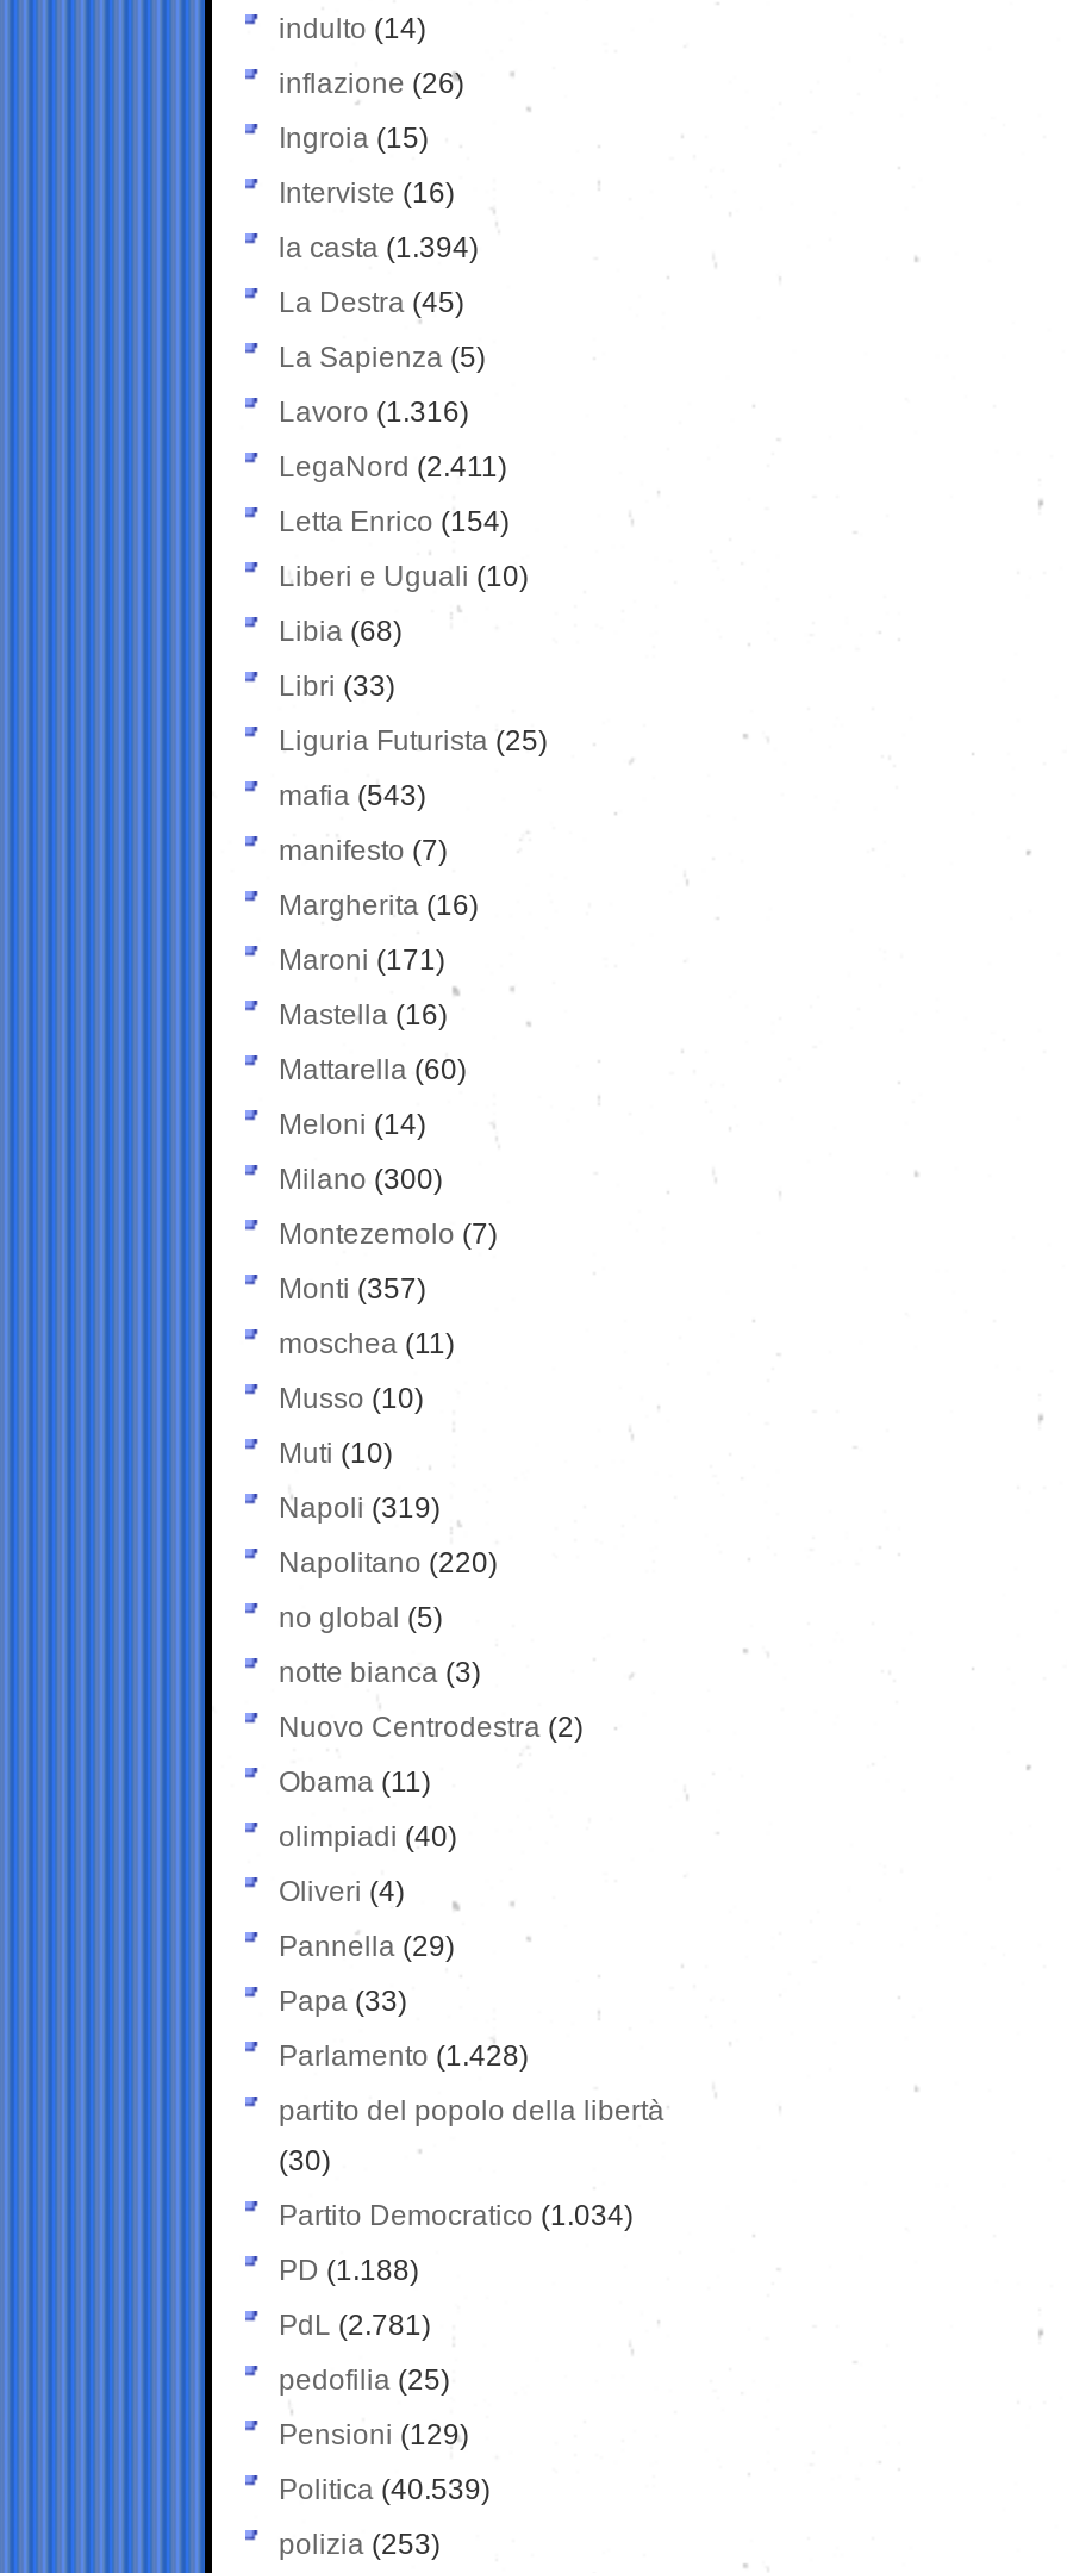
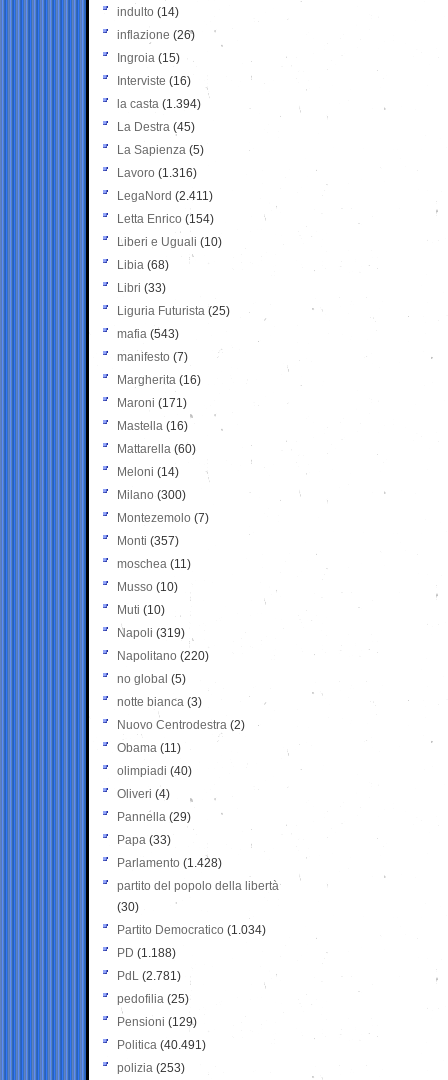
[279,2473,491,2506] Politica (40.539) -> [117,1038,206,1052] Politica (40.491)

